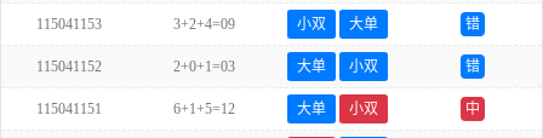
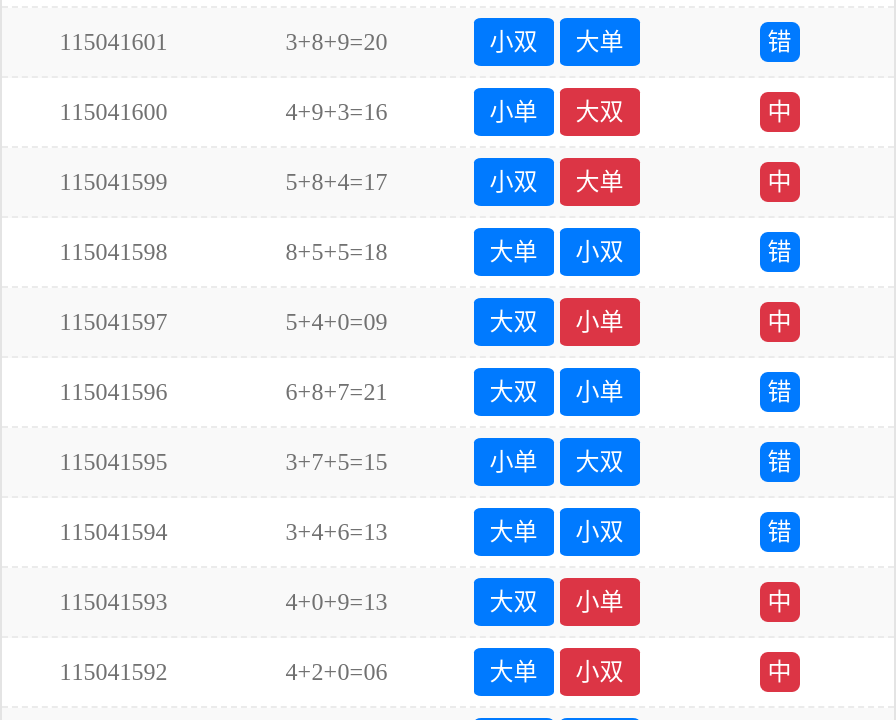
[36,16,102,33] 115041153 -> [60,28,168,56] 115041601
[173,16,235,33] 3+2+4=09 -> [286,28,388,56] 3+8+9=20
[36,58,235,75] 115041152 | 2+0+1=03 -> [60,98,792,266] 115041600 | 4+9+3=16 | 小单 | 大双 | 中 | 115041599 | 5+8+4=17 | 小双 | 大单 | 中 | 115041598 | 8+5+5=18
[36,100,235,117] 115041151 | 6+1+5=12 -> [60,308,792,686] 115041597 | 5+4+0=09 | 大双 | 小单 | 中 | 115041596 | 6+8+7=21 | 大双 | 小单 | 错 | 115041595 | 3+7+5=15 | 小单 | 大双 | 错 | 115041594 | 3+4+6=13 | 大单 | 小双 | 错 | 115041593 | 4+0+9=13 | 大双 | 小单 | 中 | 115041592 | 4+2+0=06

